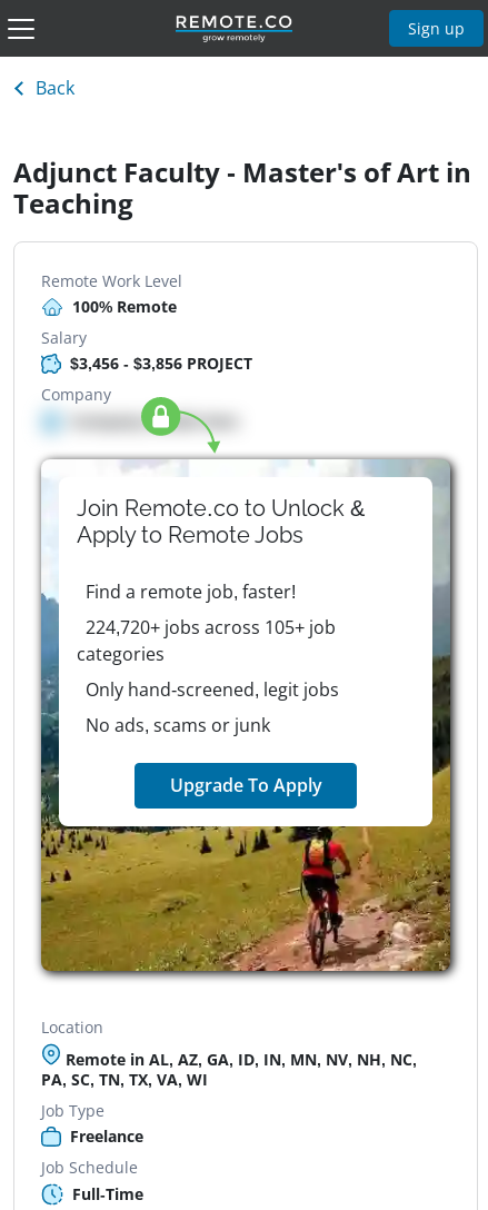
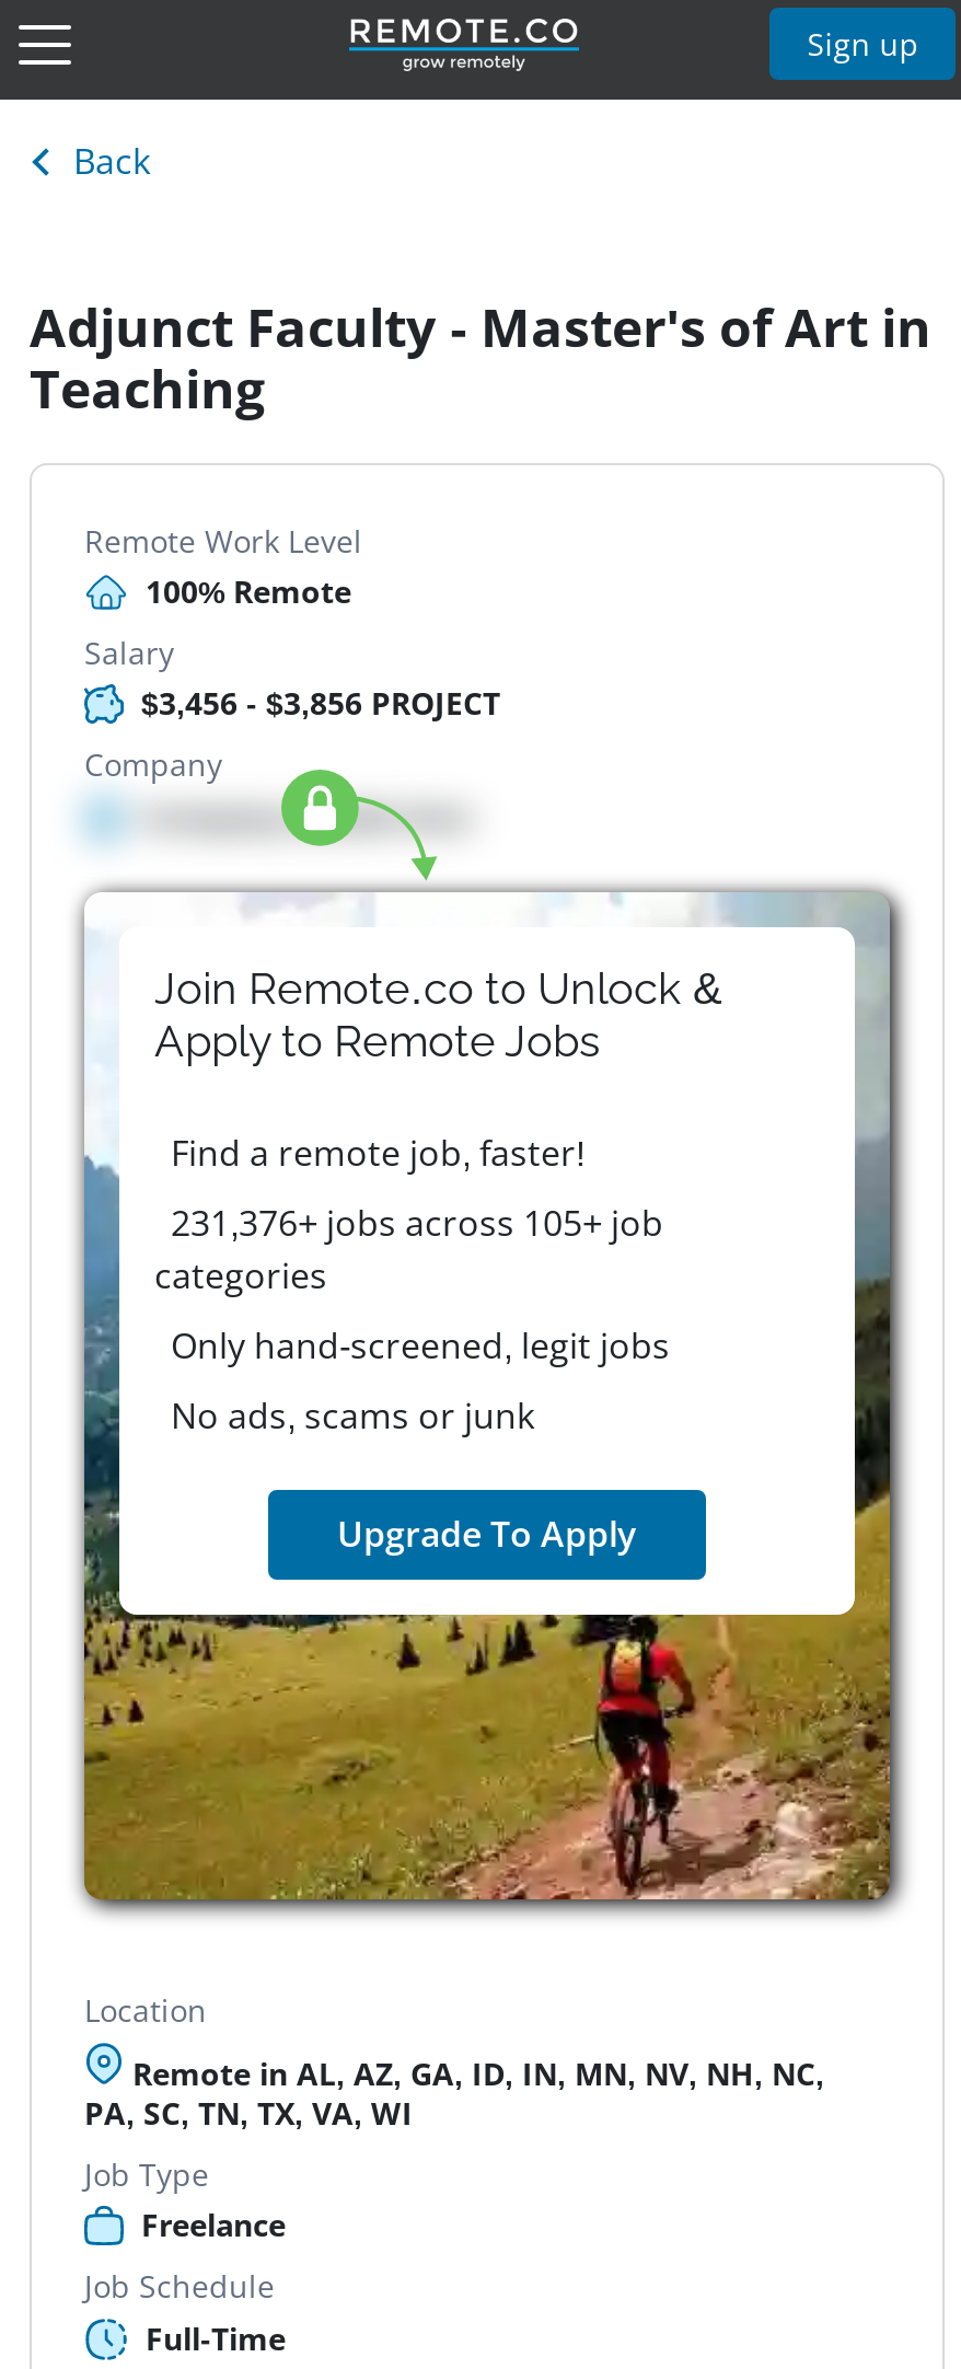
[85,615,335,640] 224,720+ jobs across 105+ job -> [171,1199,663,1247] 231,376+ jobs across 105+ job

